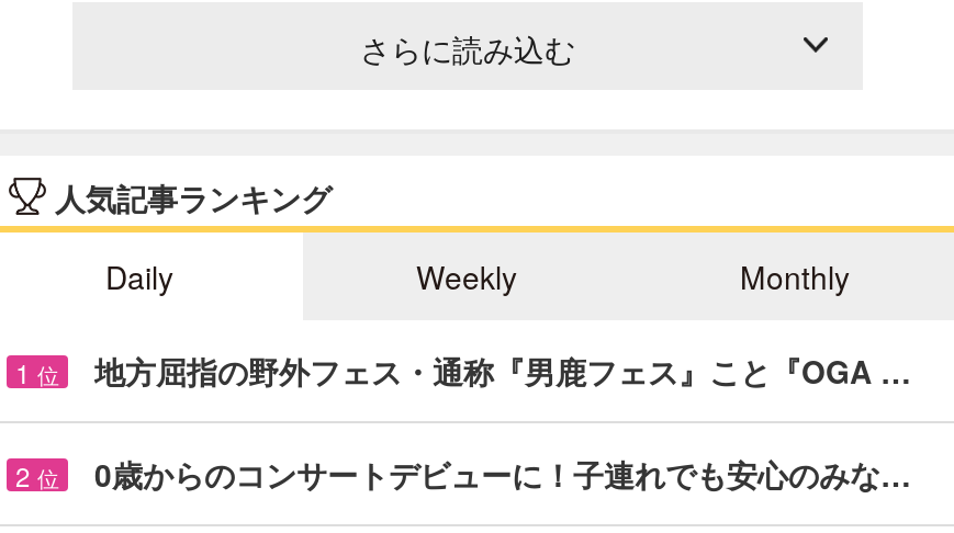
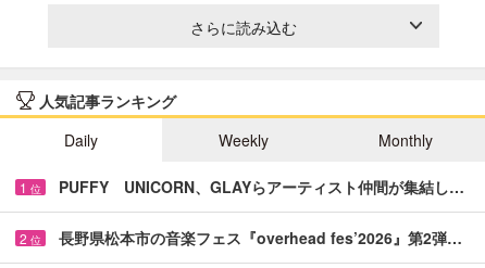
[94,348,911,392] 地方屈指の野外フェス・通称『男鹿フェス』こと『OGA … -> [59,176,464,197] PUFFY UNICORN、GLAYらアーティスト仲間が集結し…
[94,451,911,495] 0歳からのコンサートデビューに！子連れでも安心のみな… -> [59,227,462,248] 長野県松本市の音楽フェス『overhead fes’2026』第2弾…

